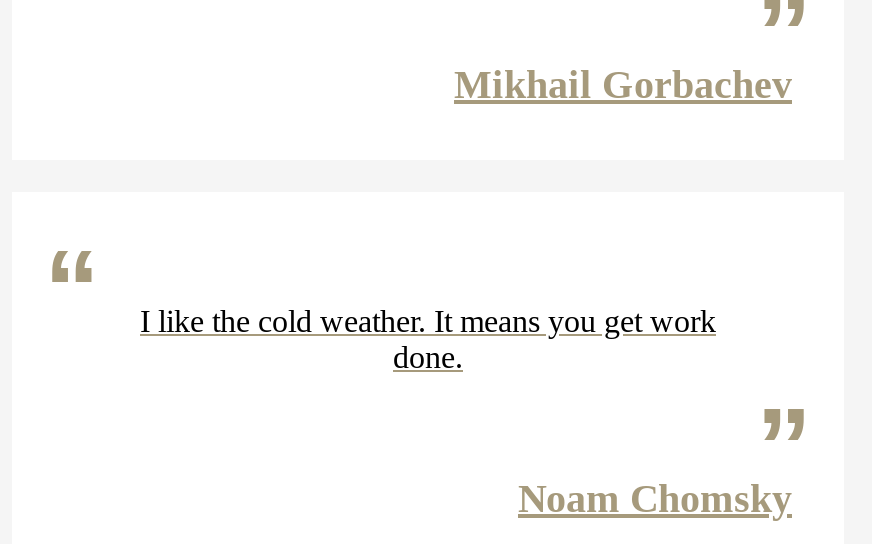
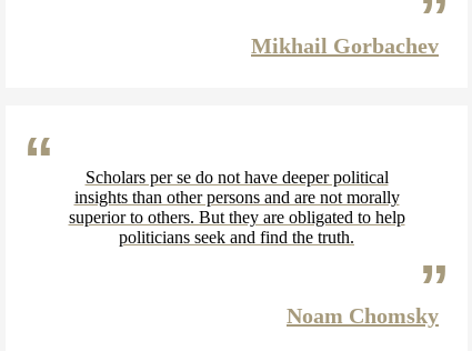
[140,304,716,374] I like the cold weather. It means you get work | done. -> [68,168,405,247] Scholars per se do not have deeper political | insights than other persons and are not morally | superior to others. But they are obligated to help | politicians seek and find the truth.

